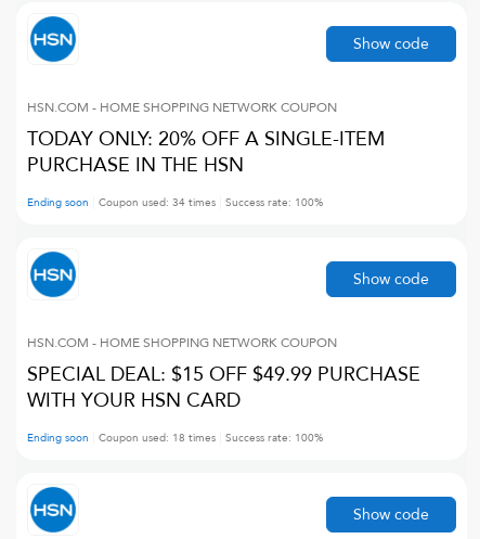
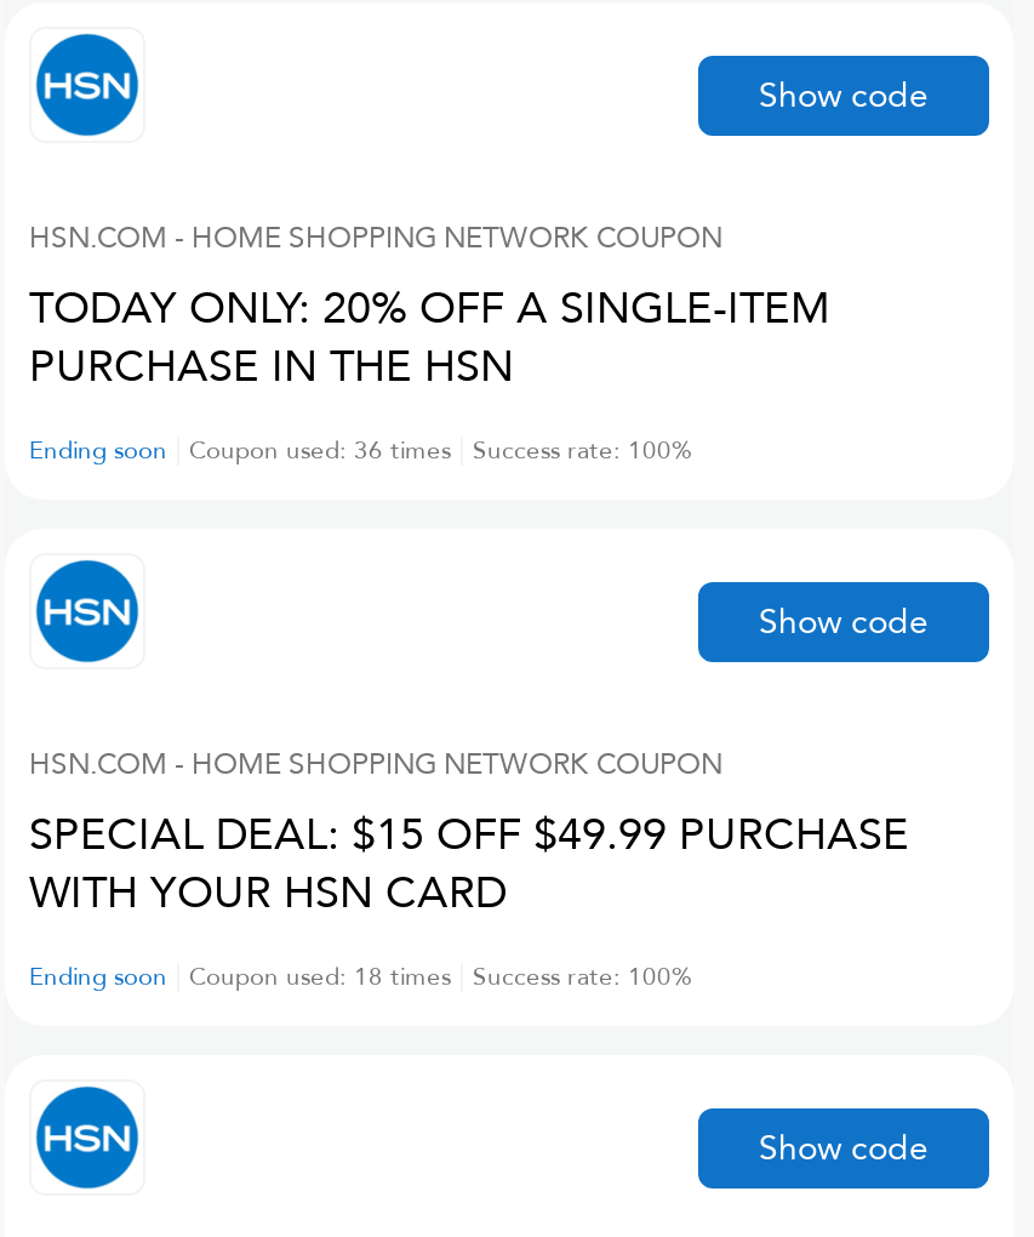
[99,195,216,210] Coupon used: 34 times -> [189,434,451,468] Coupon used: 36 times

